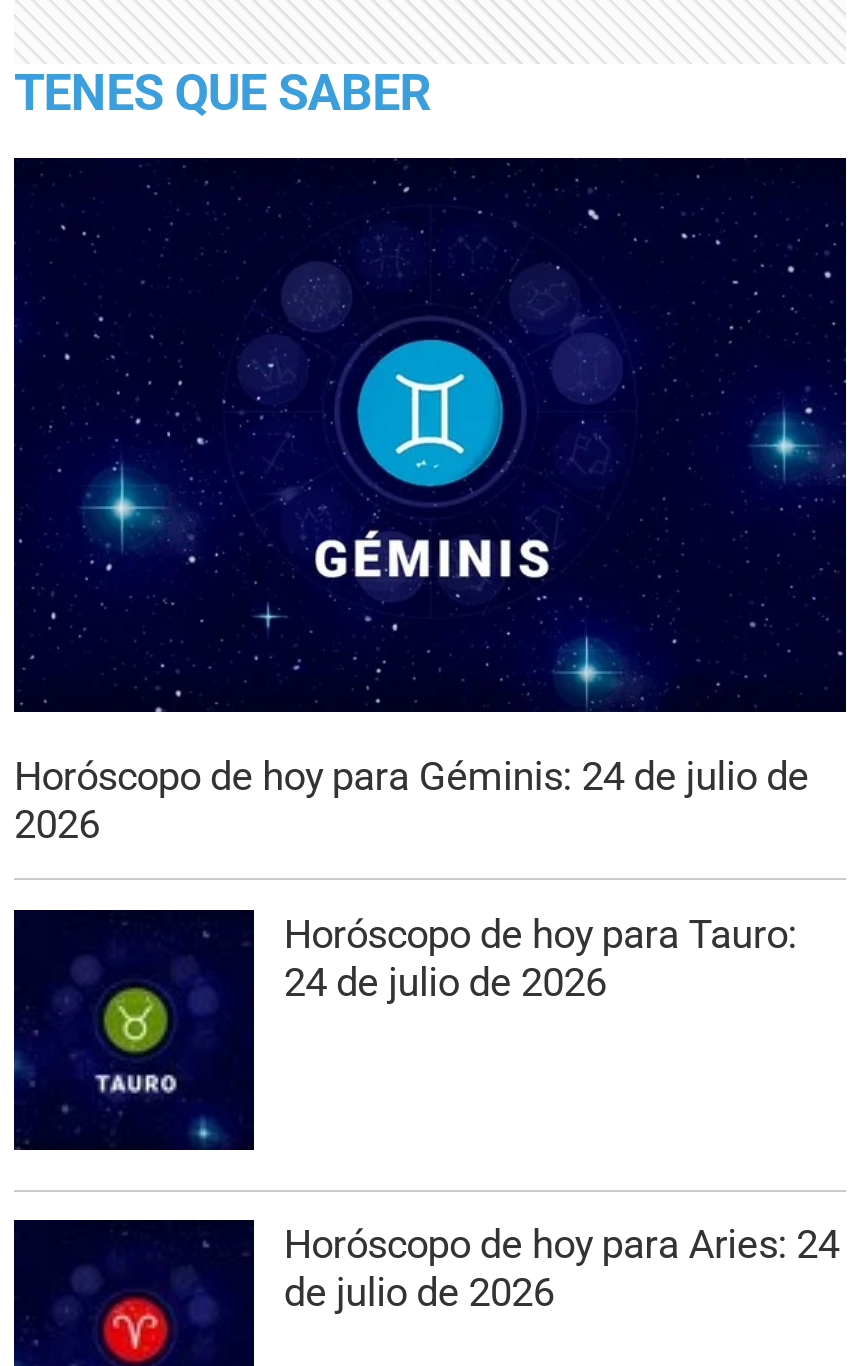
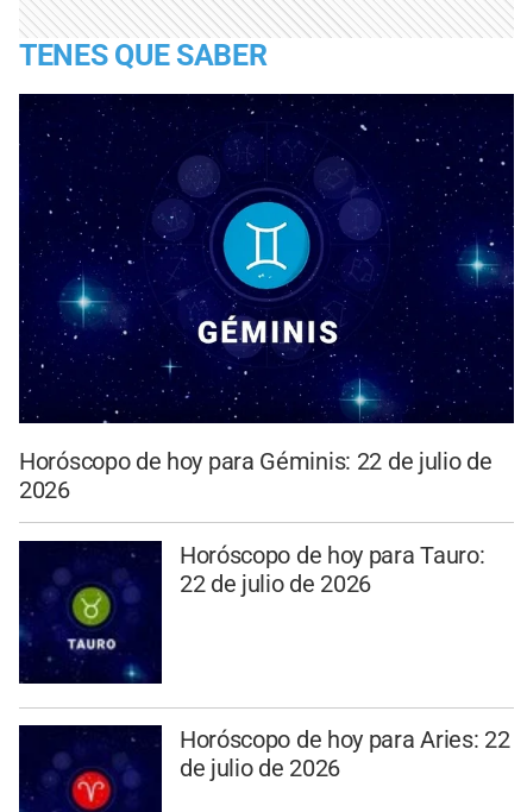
[14,752,809,800] Horóscopo de hoy para Géminis: 24 de julio de -> [19,447,492,476] Horóscopo de hoy para Géminis: 22 de julio de
[284,957,606,1005] 24 de julio de 2026 -> [180,569,371,598] 22 de julio de 2026
[284,1221,839,1269] Horóscopo de hoy para Aries: 24 -> [180,726,510,754] Horóscopo de hoy para Aries: 22

